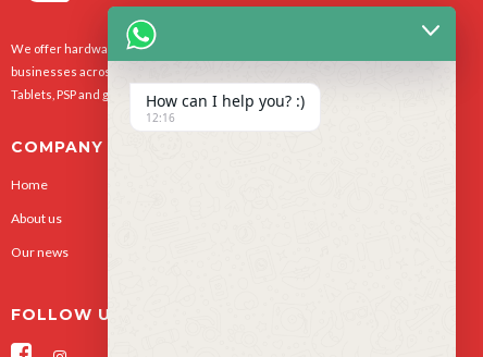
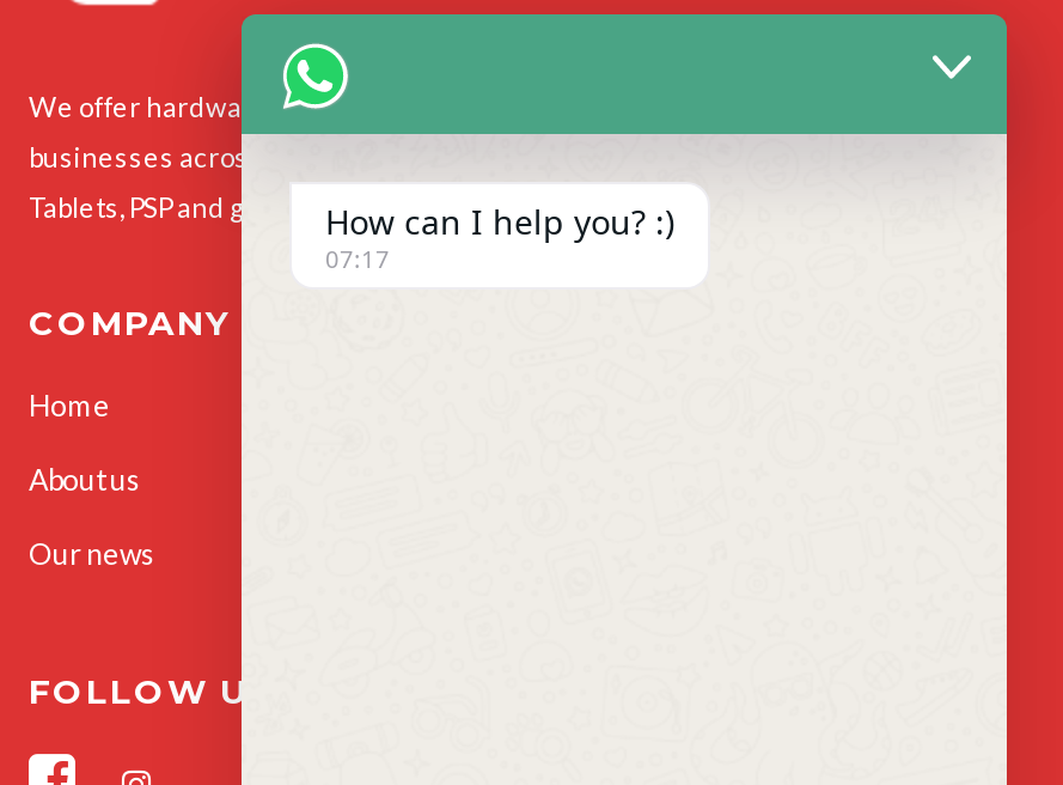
[146,110,175,125] 12:16 -> [325,242,390,275] 07:17

